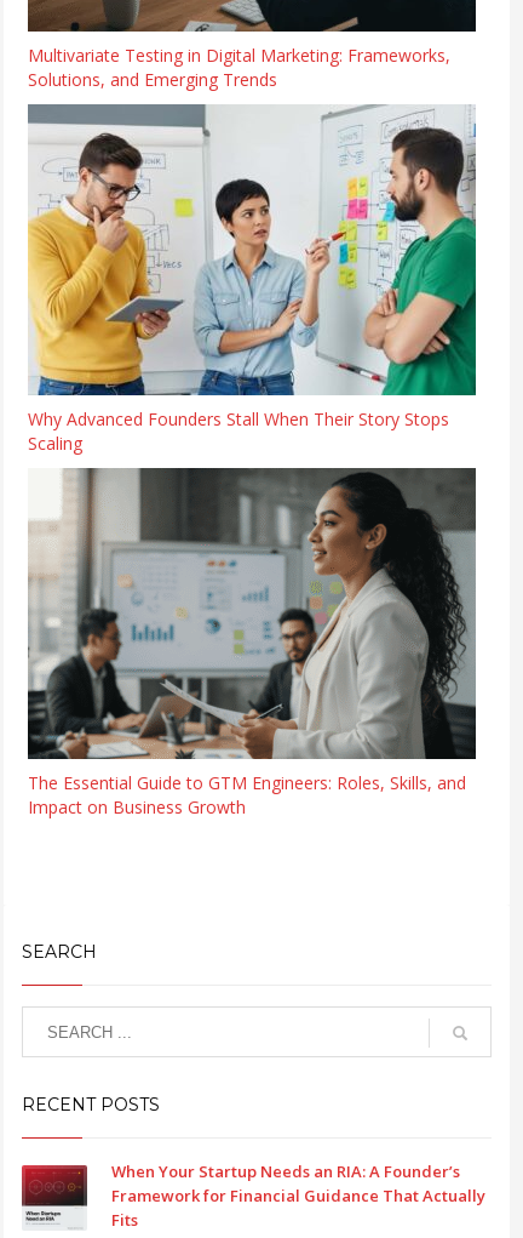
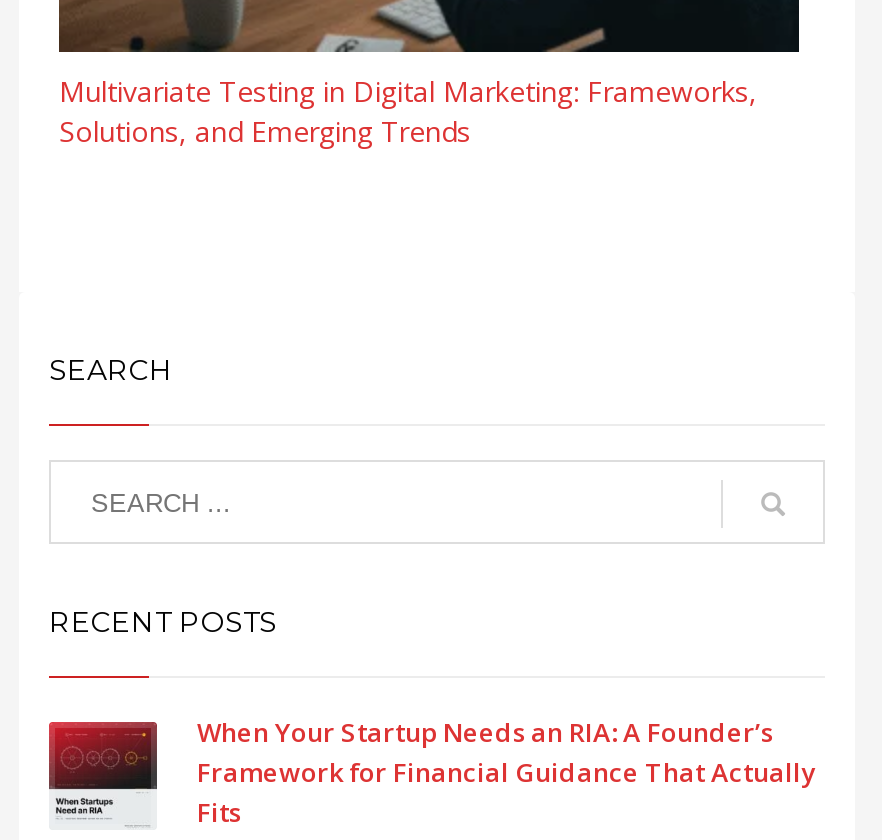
[28,103,477,455] [image] | Why Advanced Founders Stall When Their Story Stops | Scaling -> none
[28,464,476,819] [image] | The Essential Guide to GTM Engineers: Roles, Skills, and | Impact on Business Growth -> none

